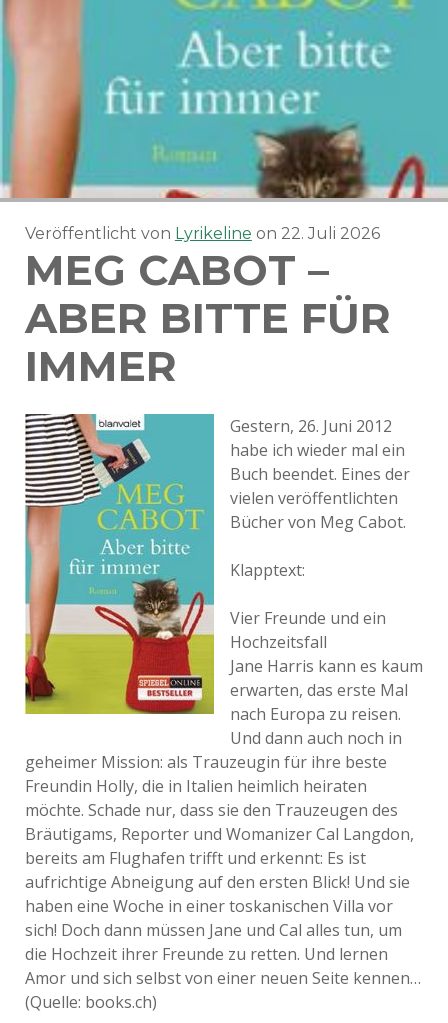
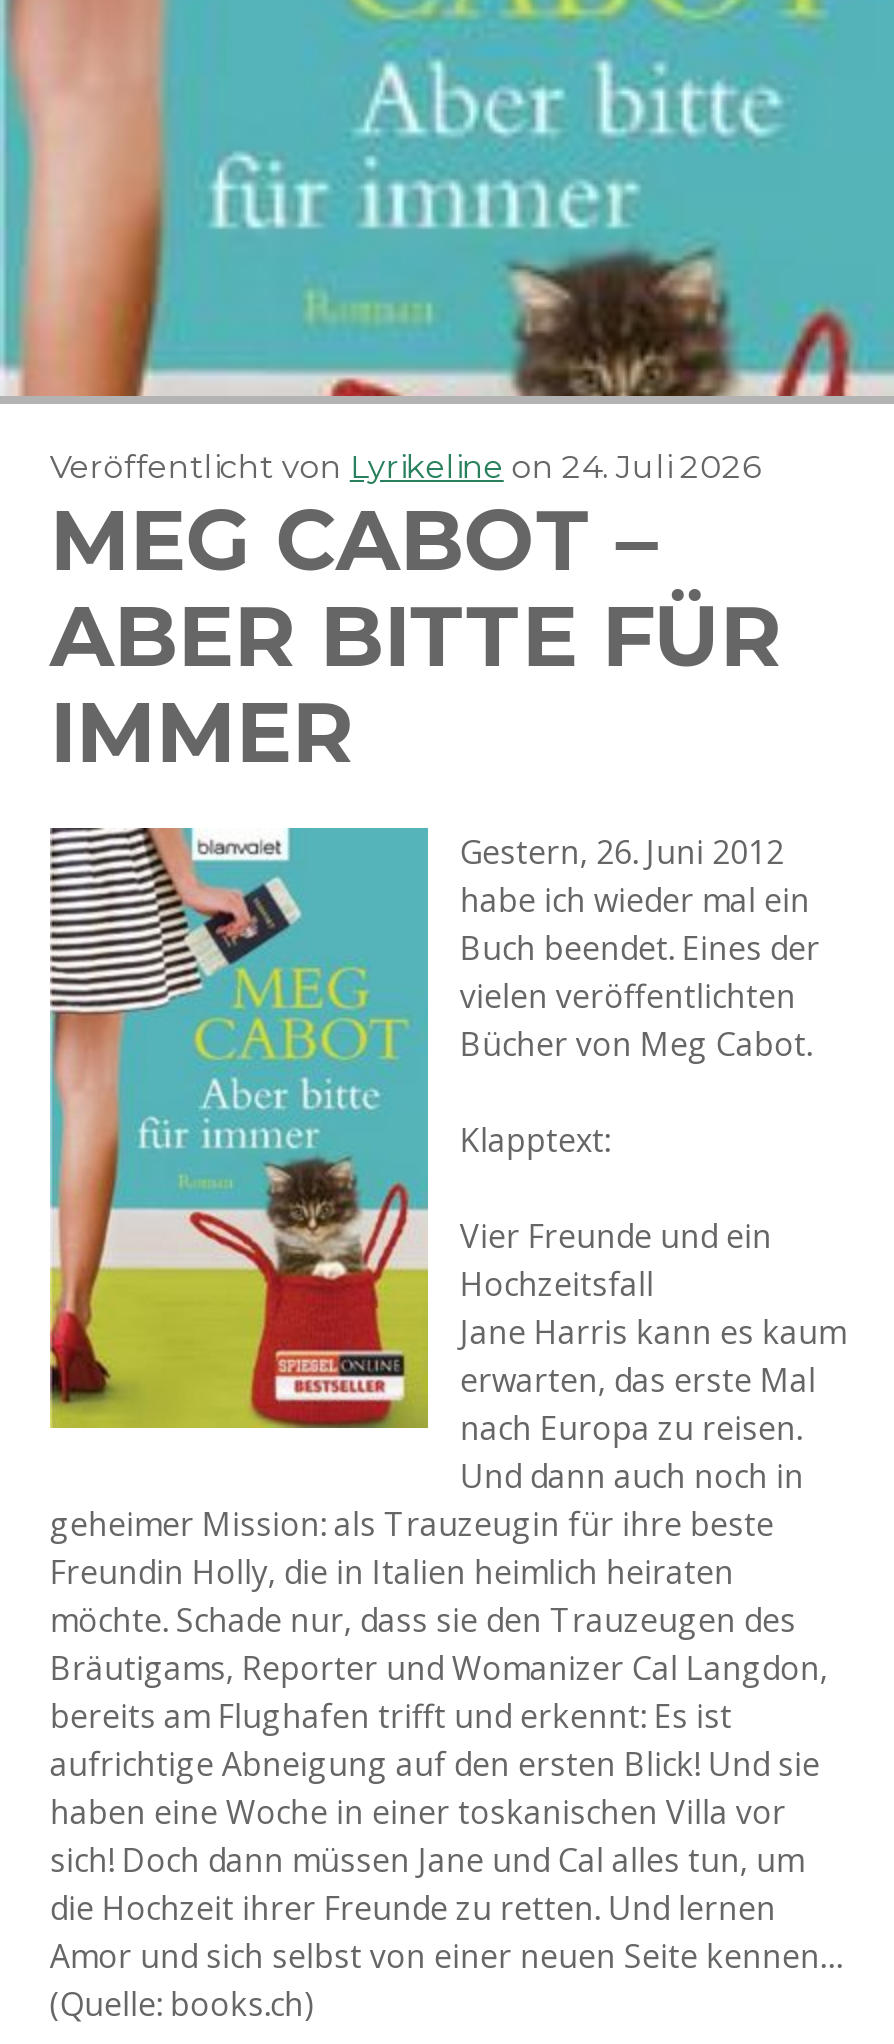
[25,224,380,243] Veröffentlicht von Lyrikeline on 22. Juli 2026 -> [50,448,760,486] Veröffentlicht von Lyrikeline on 24. Juli 2026

